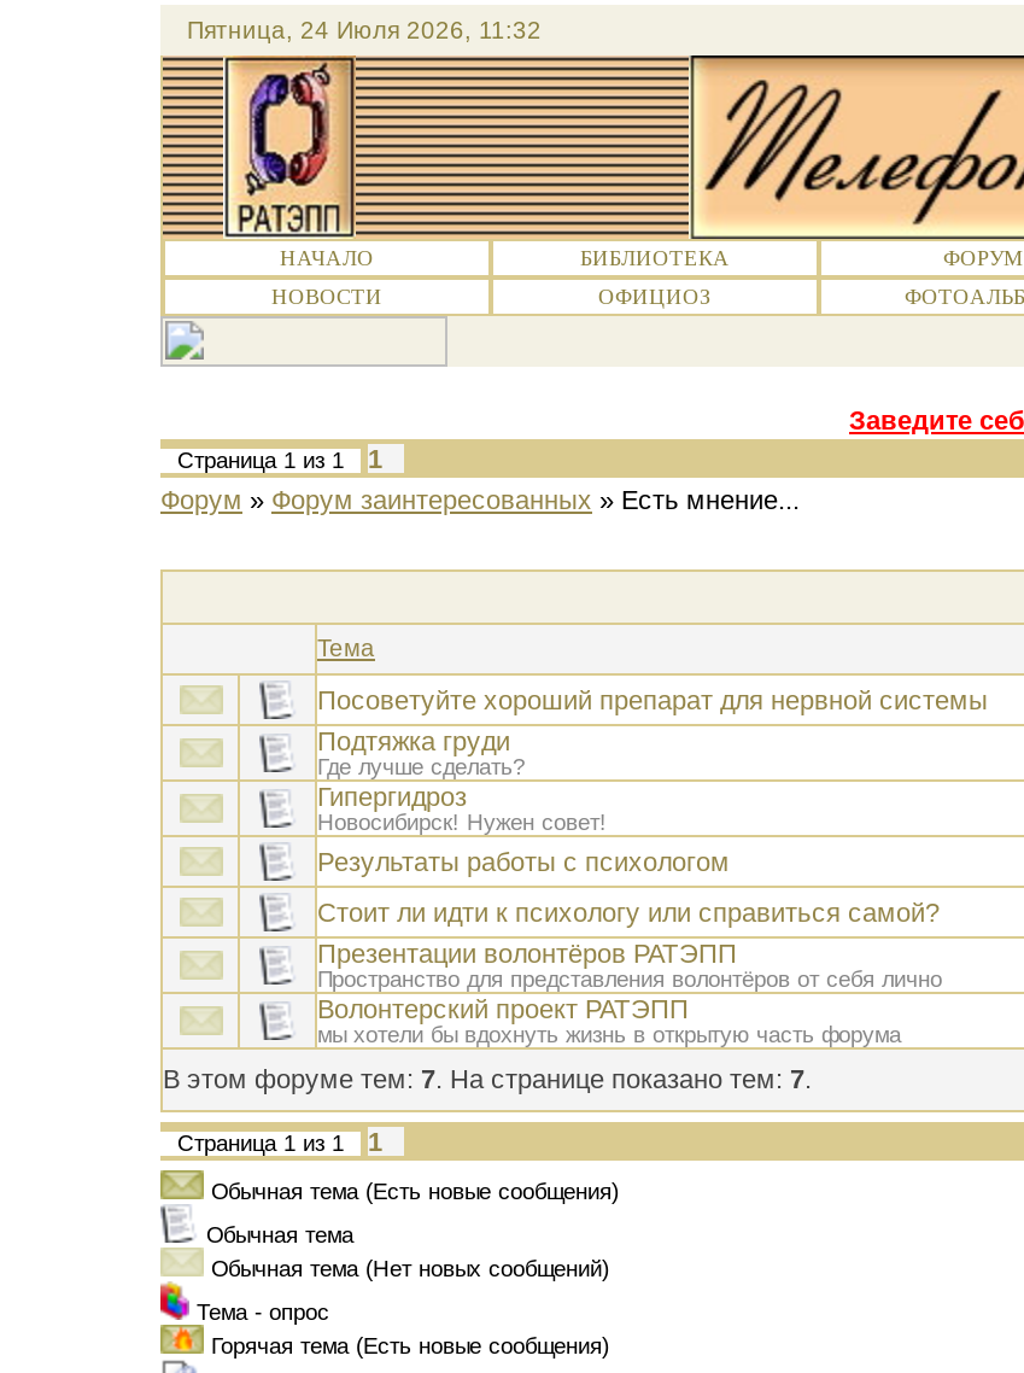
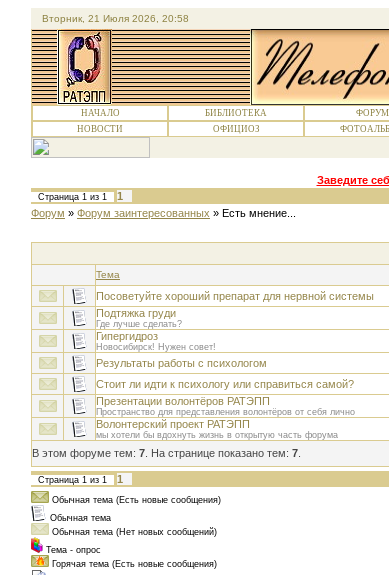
[187,17,542,43] Пятница, 24 Июля 2026, 11:32 -> [42,13,189,24] Вторник, 21 Июля 2026, 20:58

